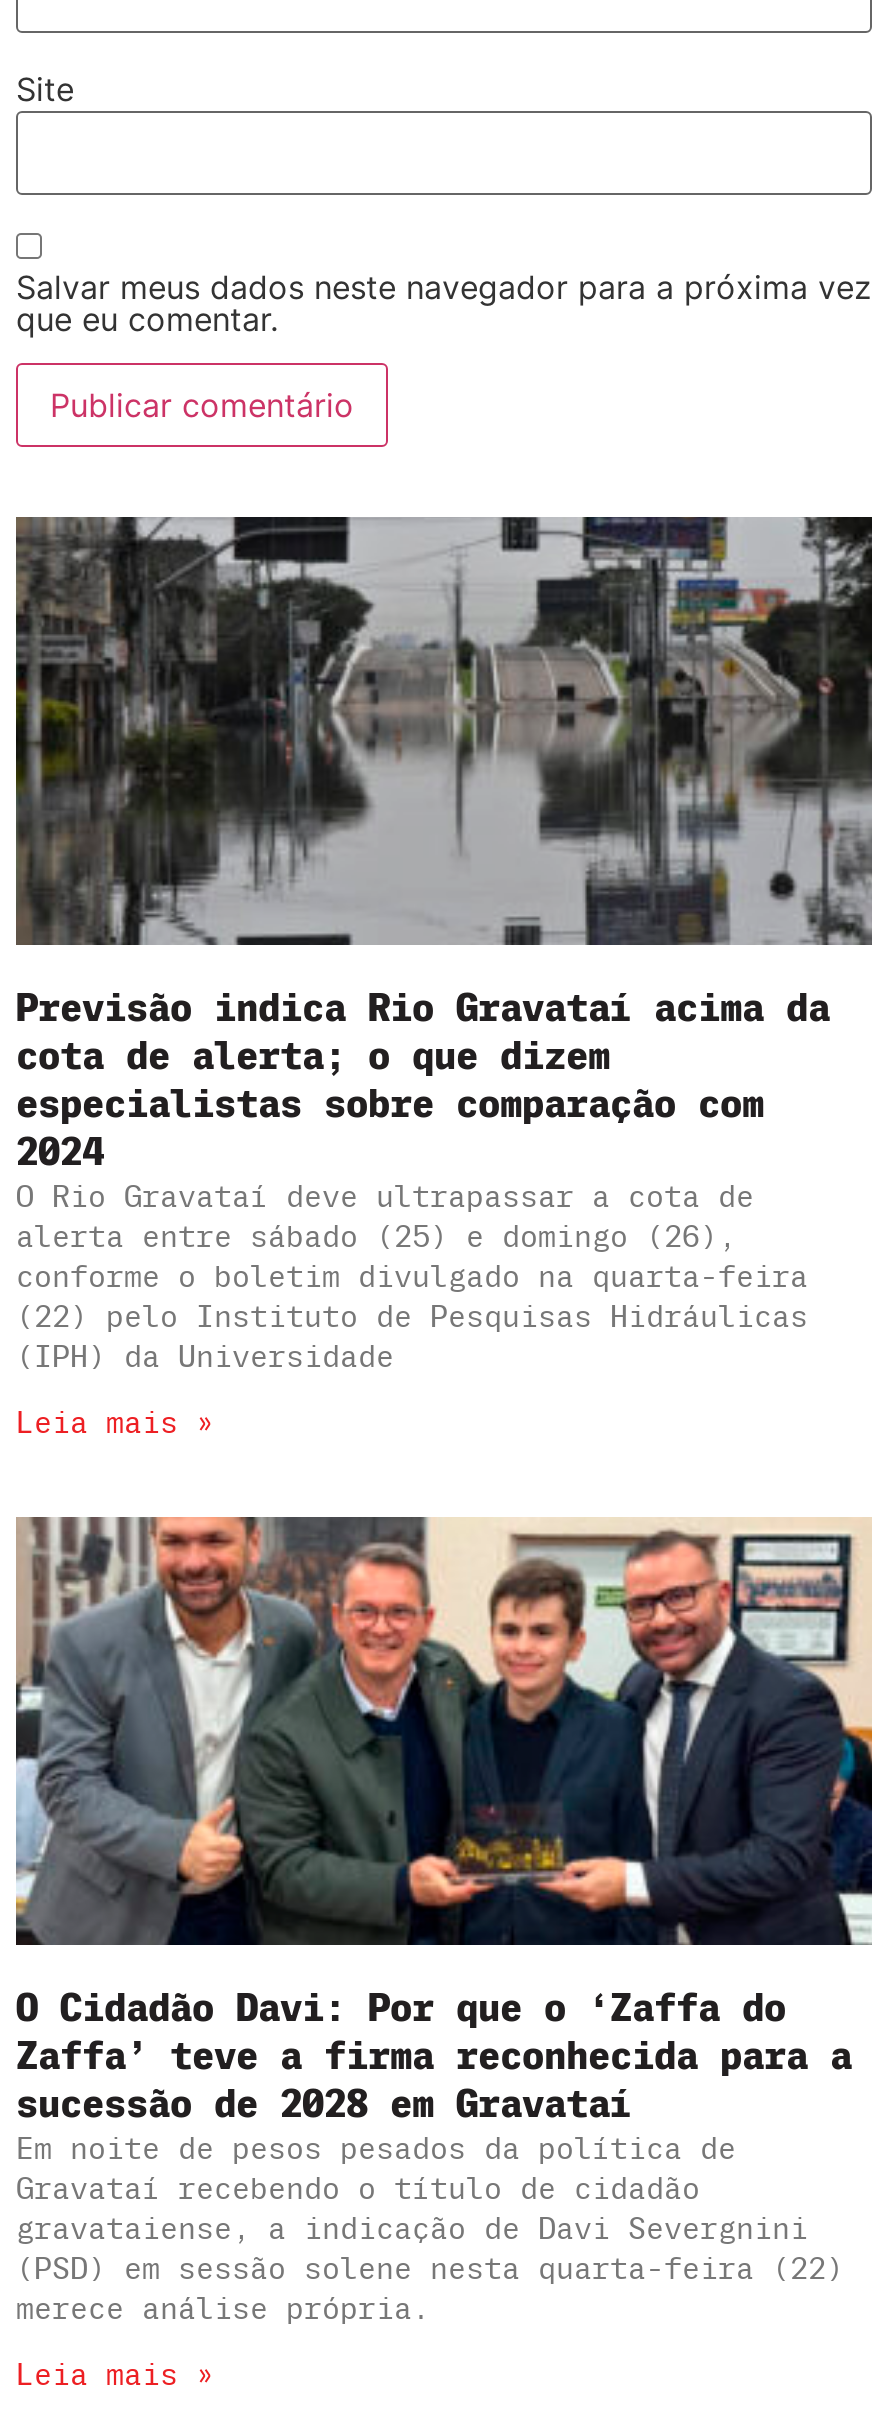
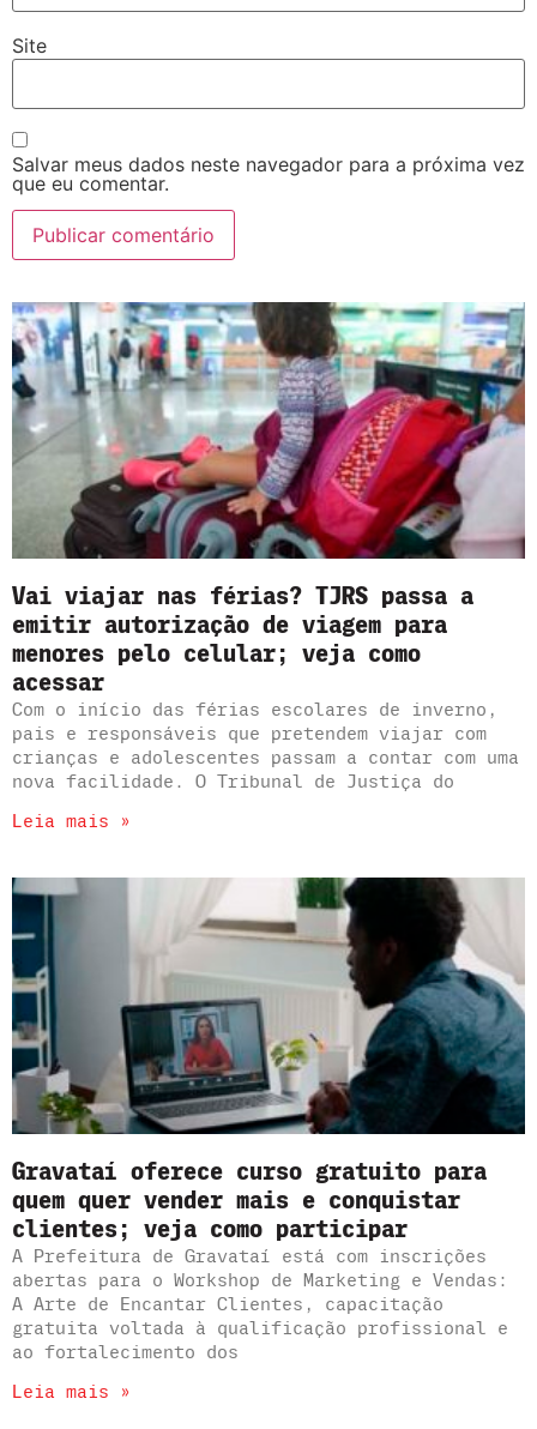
[14,515,874,1374] [image] | Previsão indica Rio Gravataí acima da | cota de alerta; o que dizem | especialistas sobre comparação com | 2024 | O Rio Gravataí deve ultrapassar a cota de | alerta entre sábado (25) e domingo (26), | conforme o boletim divulgado na quarta-feira | (22) pelo Instituto de Pesquisas Hidráulicas | (IPH) da Universidade -> [11,302,525,792] [image] | Vai viajar nas férias? TJRS passa a | emitir autorização de viagem para | menores pelo celular; veja como | acessar | Com o início das férias escolares de inverno, | pais e responsáveis que pretendem viajar com | crianças e adolescentes passam a contar com uma | nova facilidade. O Tribunal de Justiça do
[16,1515,874,2326] [image] | O Cidadão Davi: Por que o ‘Zaffa do | Zaffa’ teve a firma reconhecida para a | sucessão de 2028 em Gravataí | Em noite de pesos pesados da política de | Gravataí recebendo o título de cidadão | gravataiense, a indicação de Davi Severgnini | (PSD) em sessão solene nesta quarta-feira (22) | merece análise própria. -> [11,876,526,1363] [image] | Gravataí oferece curso gratuito para | quem quer vender mais e conquistar | clientes; veja como participar | A Prefeitura de Gravataí está com inscrições | abertas para o Workshop de Marketing e Vendas: | A Arte de Encantar Clientes, capacitação | gratuita voltada à qualificação profissional e | ao fortalecimento dos

